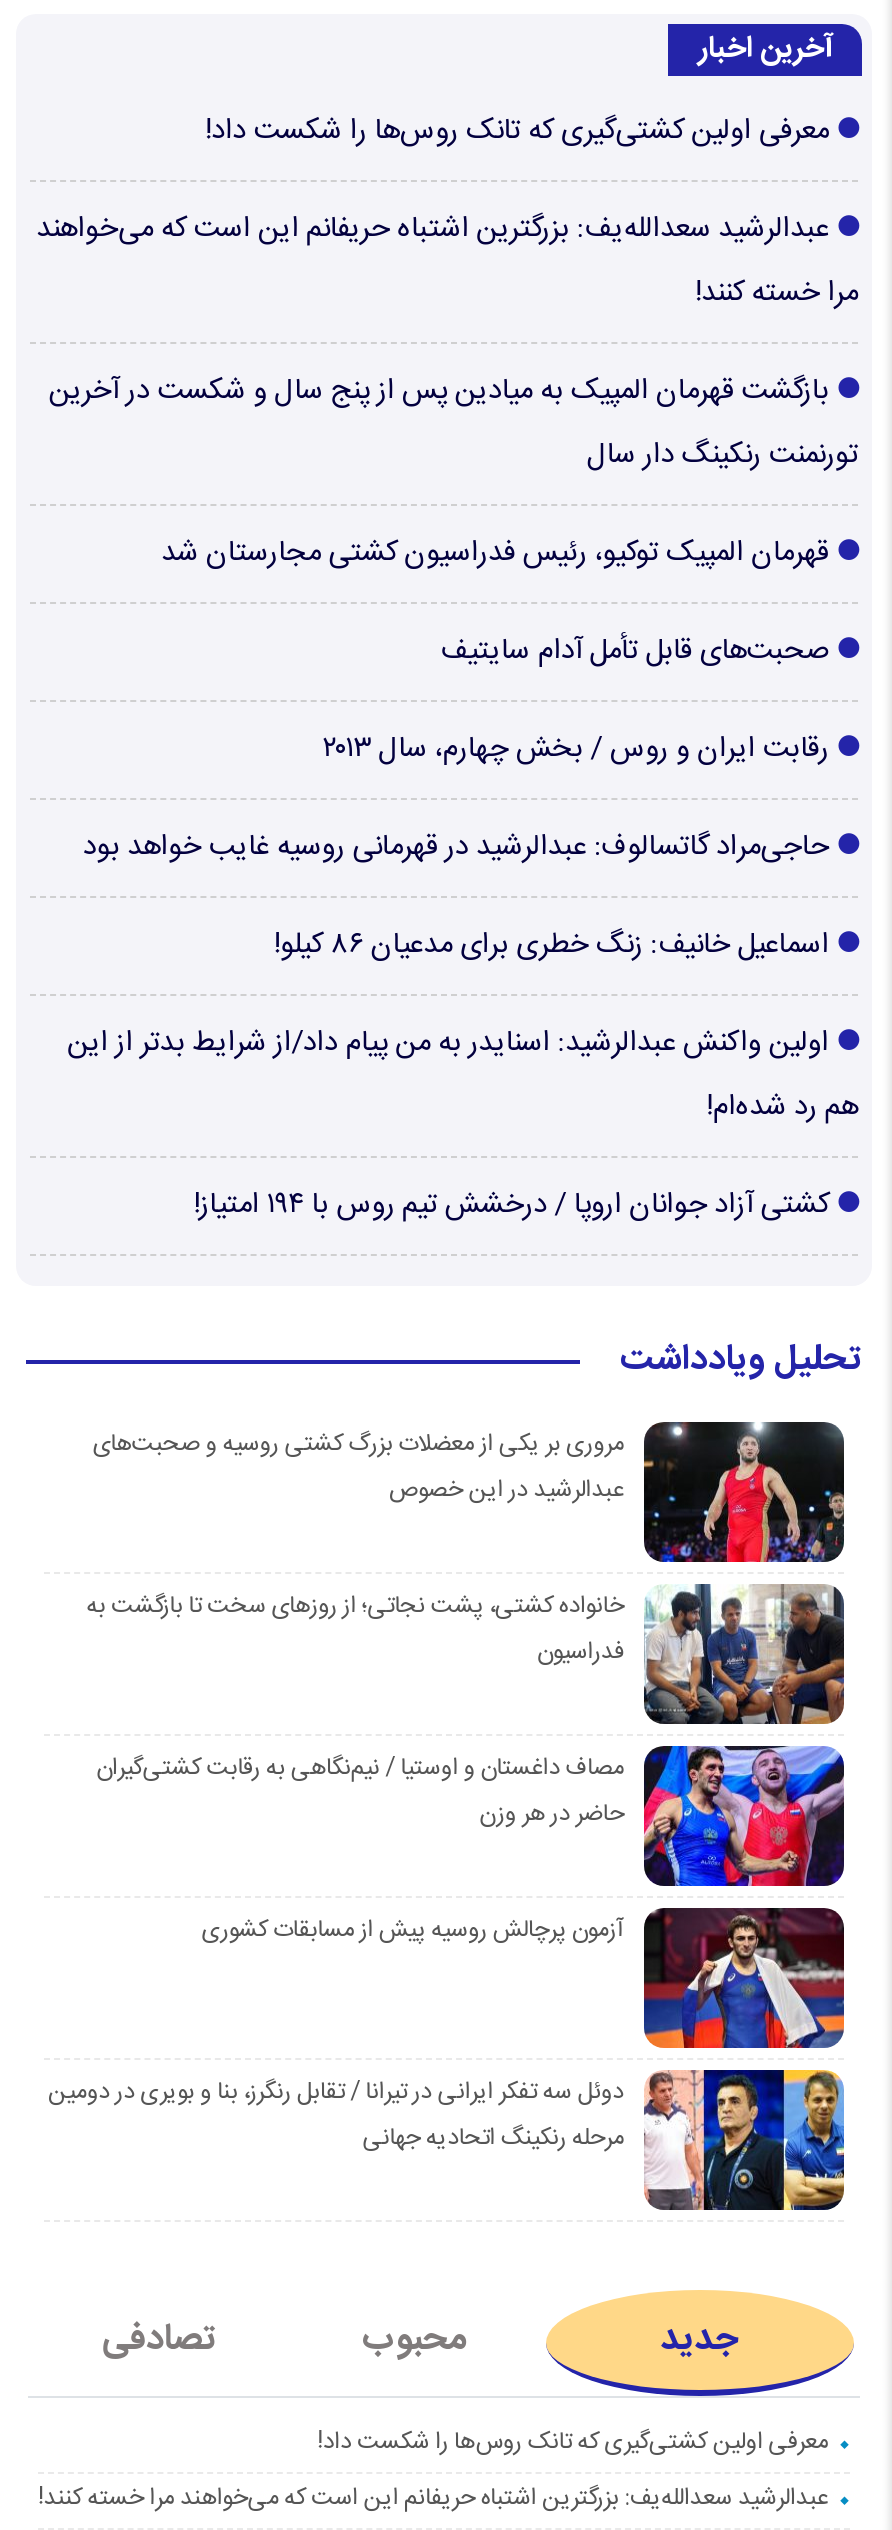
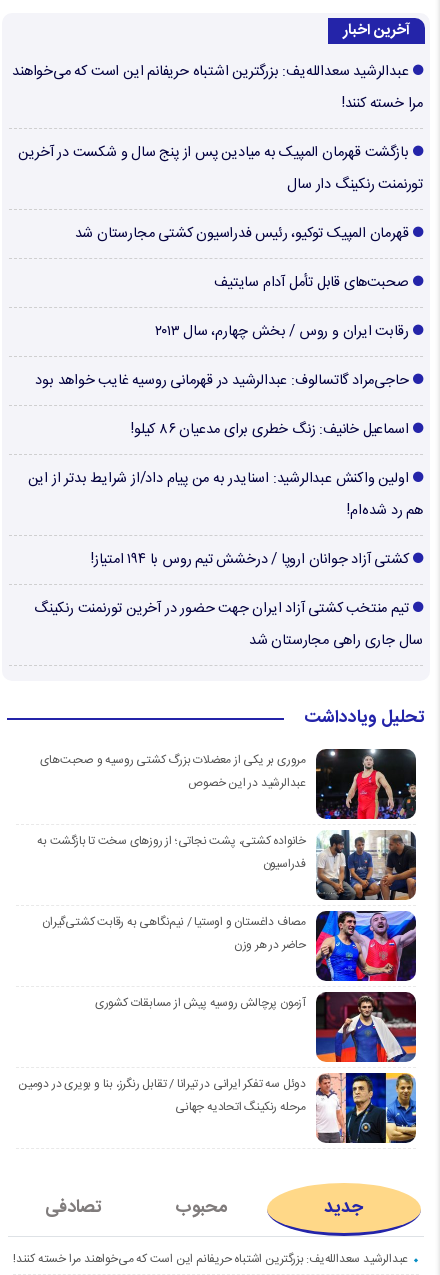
[206,108,829,156] معرفی اولین کشتی‌گیری که تانک روس‌ها را شکست داد! -> none
moved [36,206,858,1132] -> [12,60,423,523]: عبدالرشید سعدالله‌یف: بزرگترین اشتباه حریفانم این است که می‌خواهند | مرا خسته کنند! | بازگشت قهرمان المپیک به میادین پس از پنج سال و شکست در آخرین | ... | اولین واکنش عبدالرشید: اسنایدر به من پیام داد/از شرایط بدتر از این | هم رد شده‌ام!
none -> [34,597,423,653] تیم منتخب کشتی آزاد ایران جهت حضور در آخرین تورنمنت رنکینگ | سال جاری راهی مجارستان شد
moved [48,1332,862,2370] -> [18,704,425,1223]: [image] | تحلیل ویادداشت | مروری بر یکی از معضلات بزرگ کشتی روسیه و صحبت‌های | ... | محبوب | تصادفی
[317,2422,828,2462] معرفی اولین کشتی‌گیری که تانک روس‌ها را شکست داد! -> none

